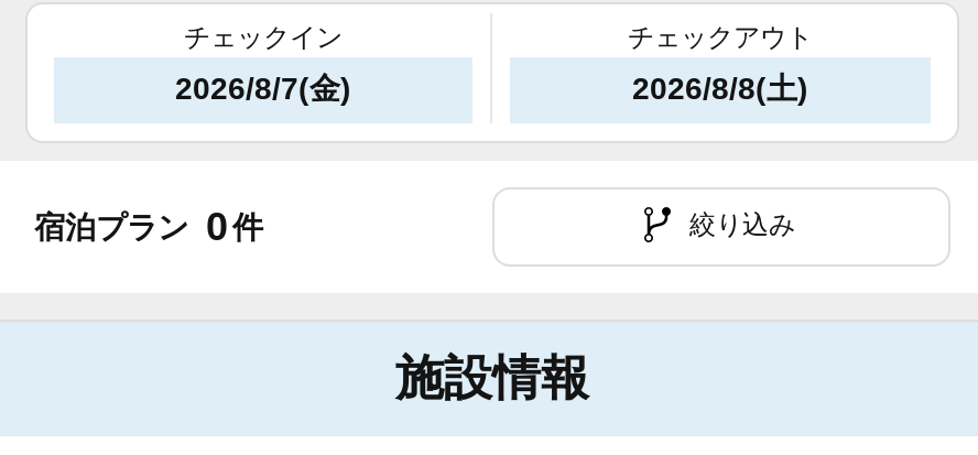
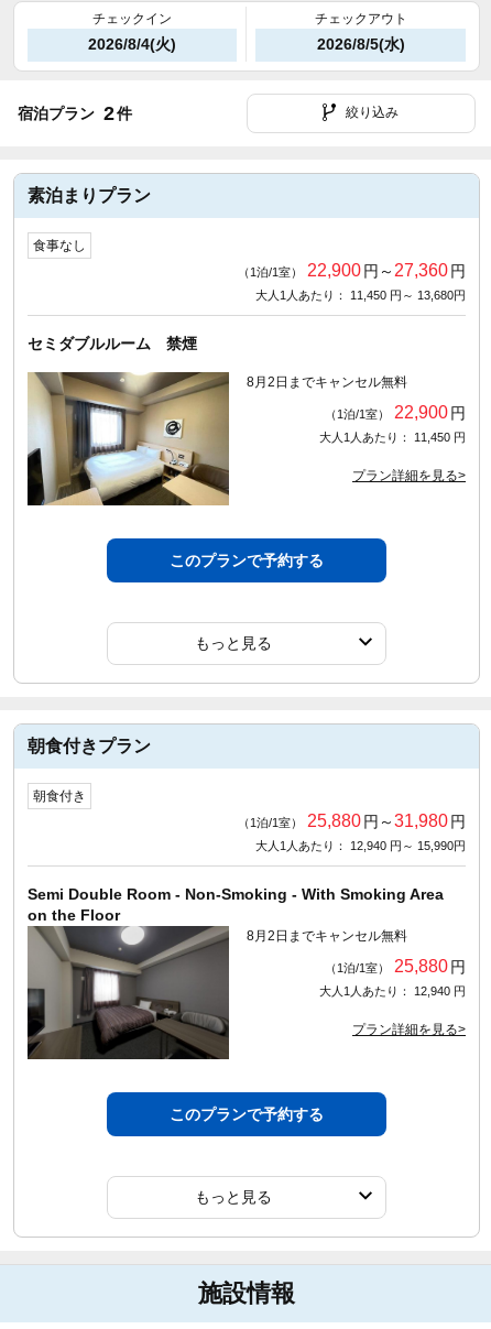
[175,70,351,105] 2026/8/7(金) -> [88,35,176,53] 2026/8/4(火)
[632,70,808,105] 2026/8/8(土) -> [317,35,405,53] 2026/8/5(水)
[34,204,263,248] 宿泊プラン 0 件 -> [18,102,132,124] 宿泊プラン 2 件
none -> [26,186,466,506] [image] | 素泊まりプラン | 食事なし | （1泊/1室） 22,900 円～27,360 円 | 大人1人あたり： 11,450 円～ 13,680円 | セミダブルルーム 禁煙 | 8月2日までキャンセル無料 | （1泊/1室） 22,900 円 | 大人1人あたり： 11,450 円 | プラン詳細を見る>
none -> [26,736,466,1060] [image] | 朝食付きプラン | 朝食付き | （1泊/1室） 25,880 円～31,980 円 | 大人1人あたり： 12,940 円～ 15,990円 | Semi Double Room - Non-Smoking - With Smoking Area | on the Floor | 8月2日までキャンセル無料 | （1泊/1室） 25,880 円 | 大人1人あたり： 12,940 円 | プラン詳細を見る>
none -> [170,551,324,569] このプランで予約する
none -> [170,1105,324,1123] このプランで予約する
none -> [195,634,272,651] もっと見る
none -> [195,1188,272,1205] もっと見る

